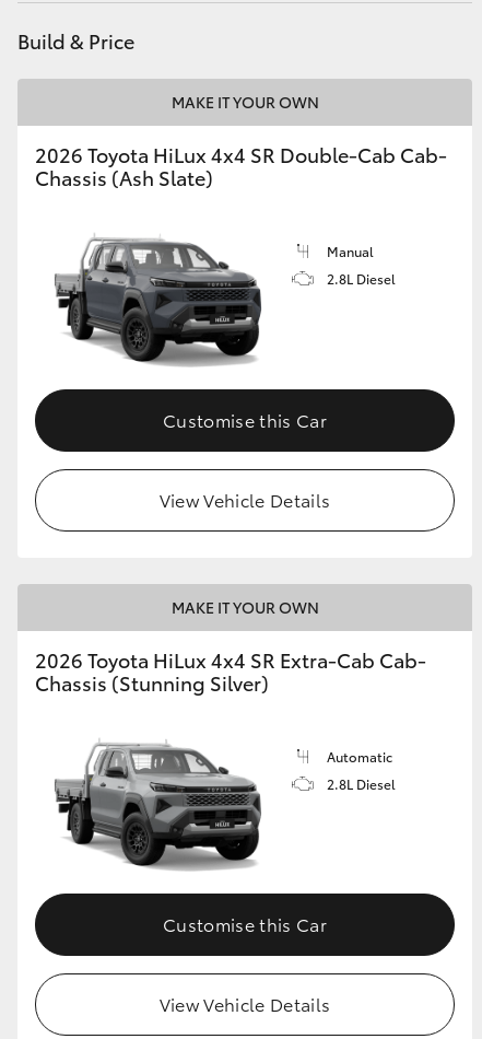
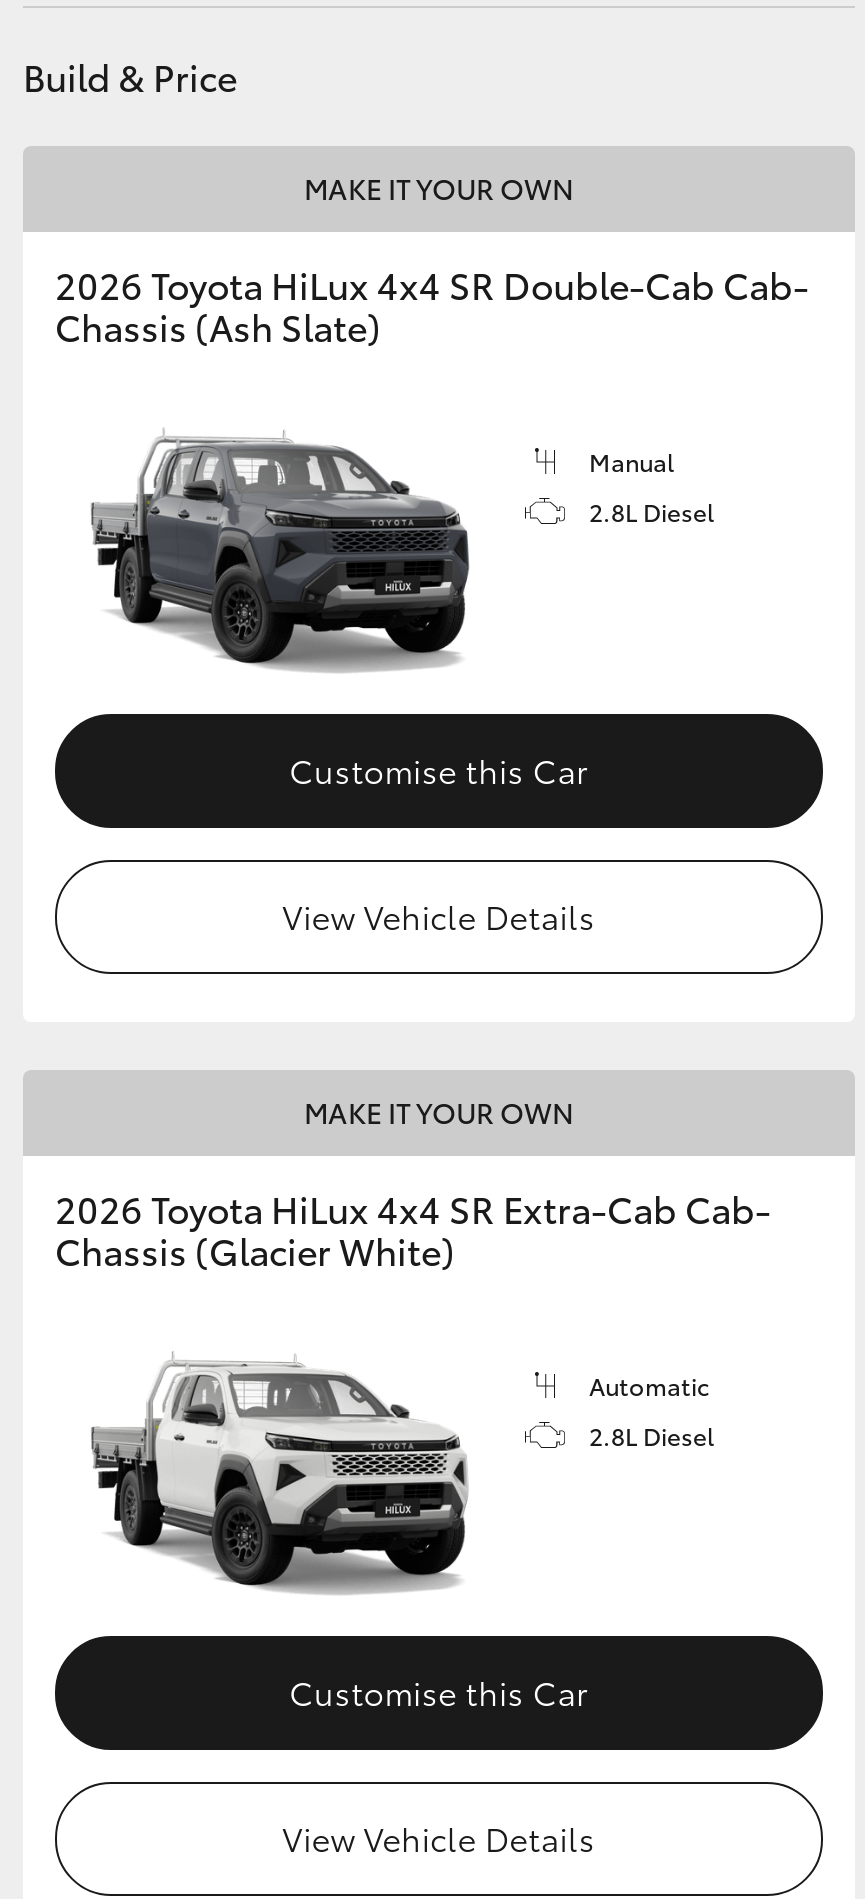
[35,668,269,697] Chassis (Stunning Silver) -> [55,1224,455,1276] Chassis (Glacier White)
[87,768,261,831] [image] -> [153,1368,467,1524] [image]

